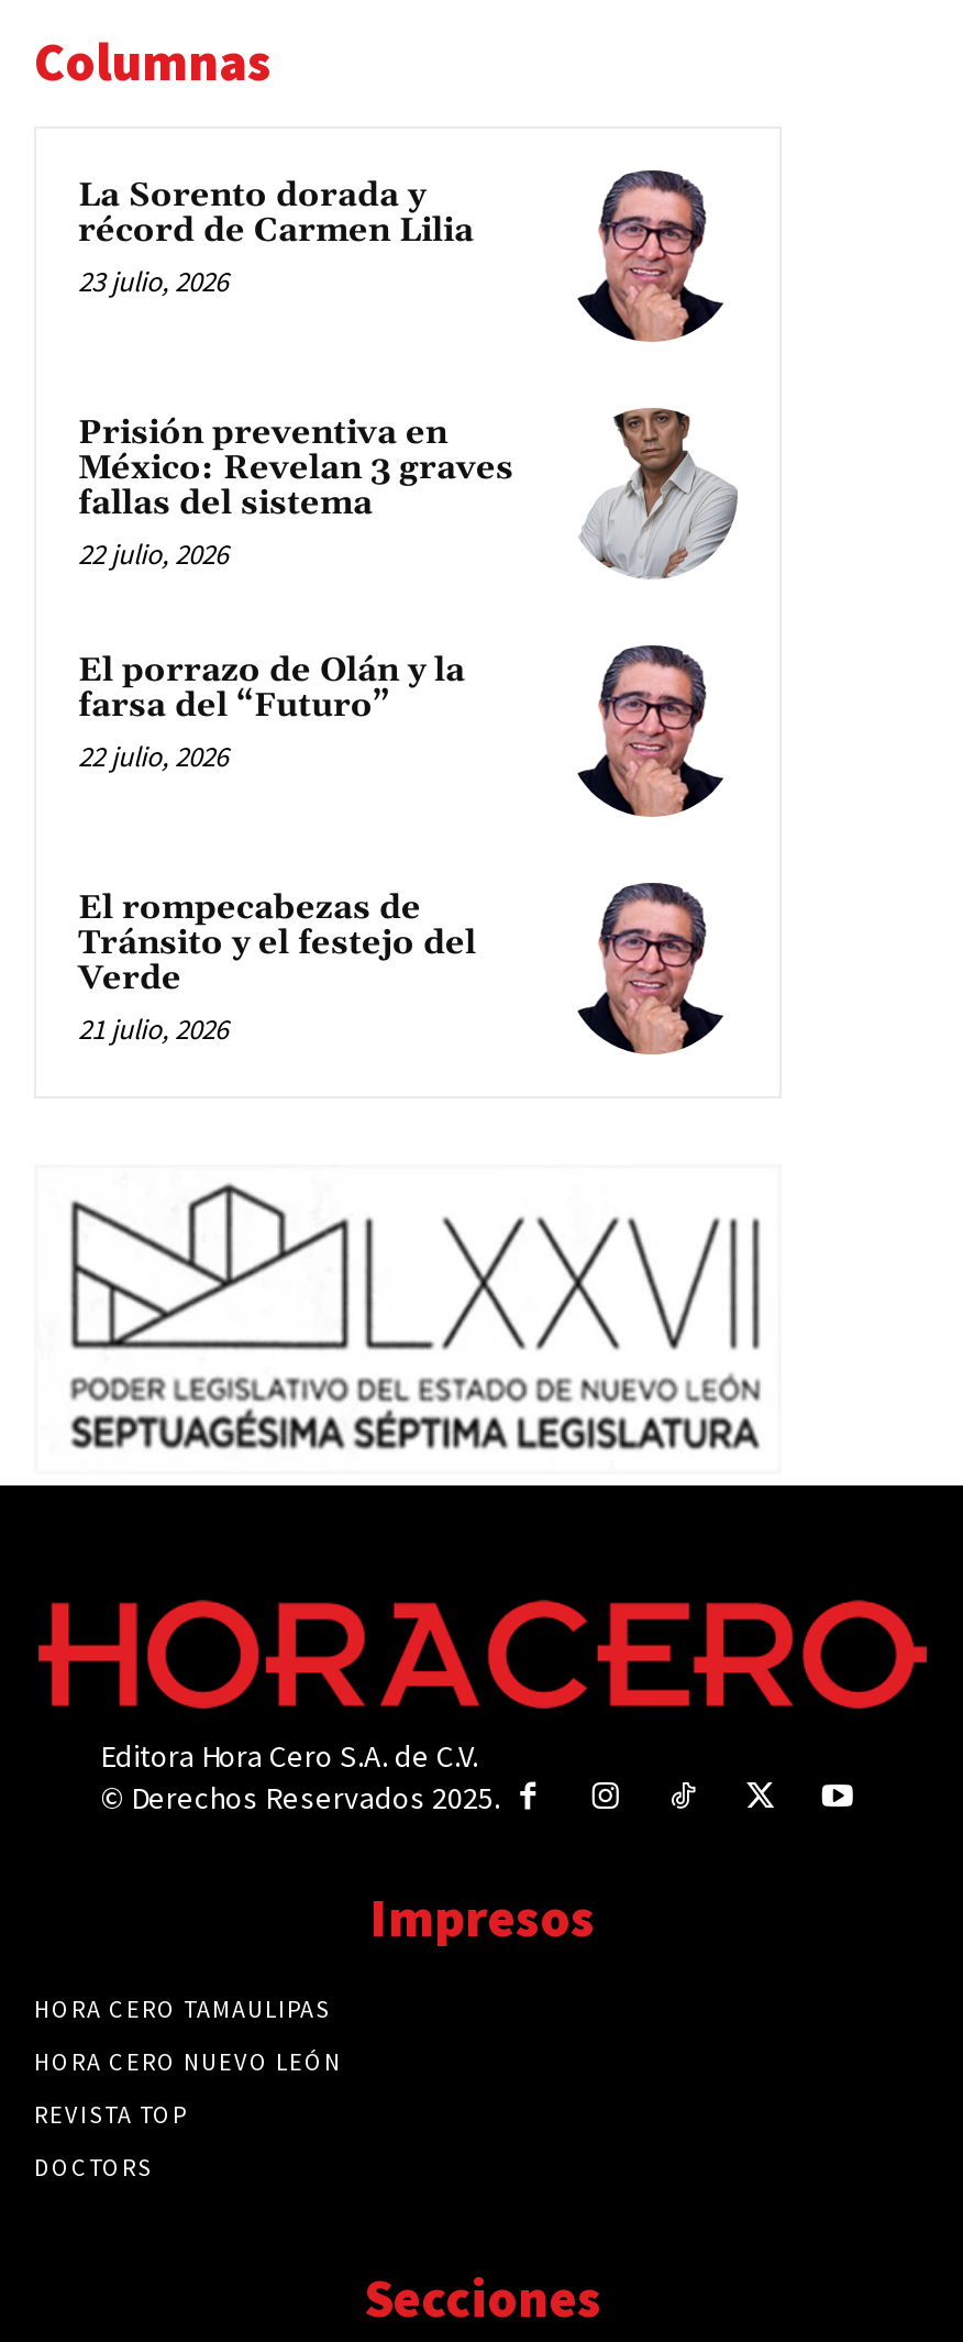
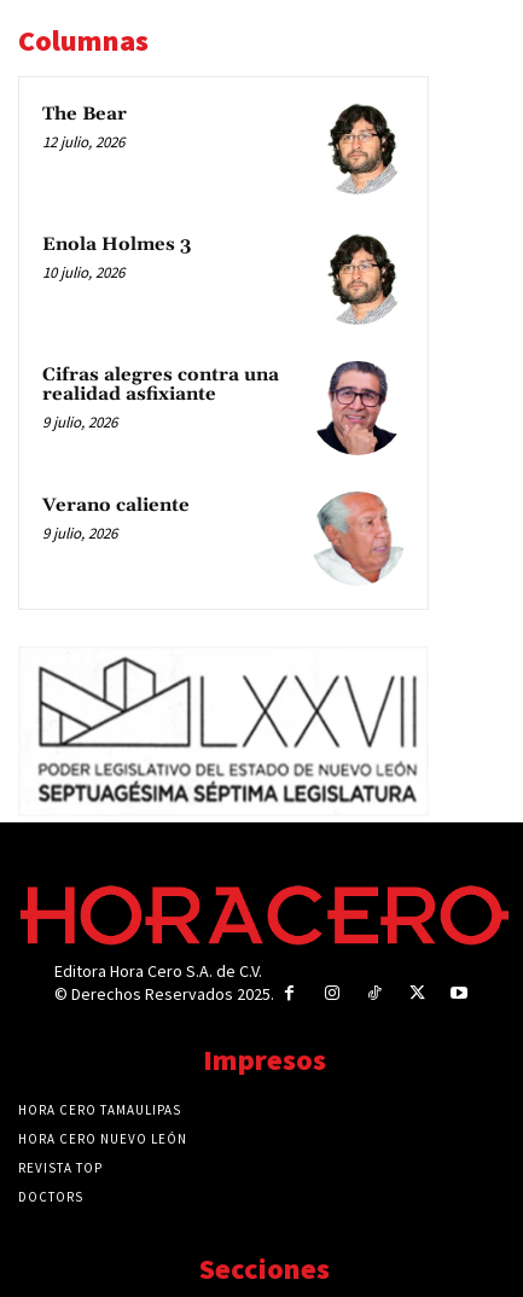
[78,175,474,301] La Sorento dorada y | récord de Carmen Lilia | 23 julio, 2026 -> [42,103,127,152] The Bear | 12 julio, 2026
[577,168,722,340] [image] -> [318,100,397,194] [image]
[78,413,513,573] Prisión preventiva en | México: Revelan 3 graves | fallas del sistema | 22 julio, 2026 -> [42,233,191,283] Enola Holmes 3 | 10 julio, 2026
[579,406,740,577] [image] -> [319,231,405,322] [image]
[78,650,465,776] El porrazo de Olán y la | farsa del “Futuro” | 22 julio, 2026 -> [42,364,279,433] Cifras alegres contra una | realidad asfixiante | 9 julio, 2026
[78,888,476,1048] El rompecabezas de | Tránsito y el festejo del | Verde | 21 julio, 2026 -> [42,494,190,544] Verano caliente | 9 julio, 2026
[577,881,731,1054] [image] -> [314,492,403,584] [image]

